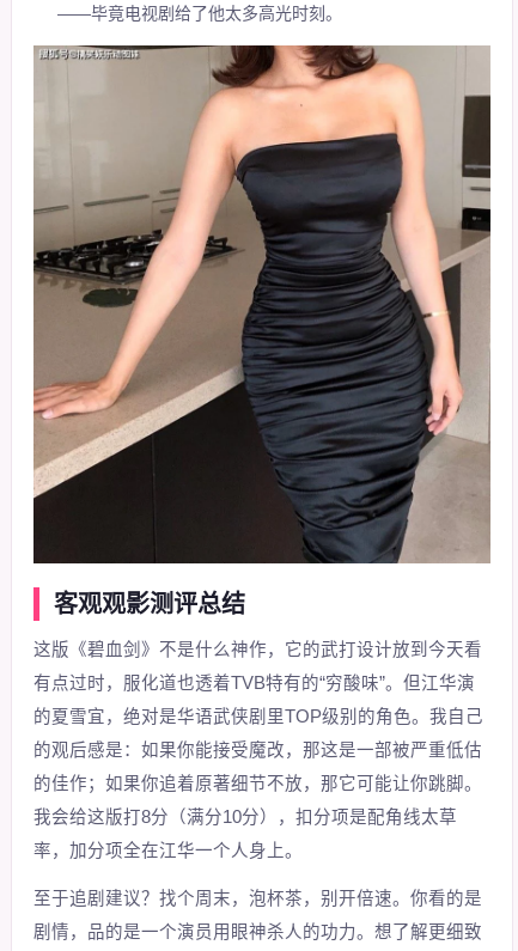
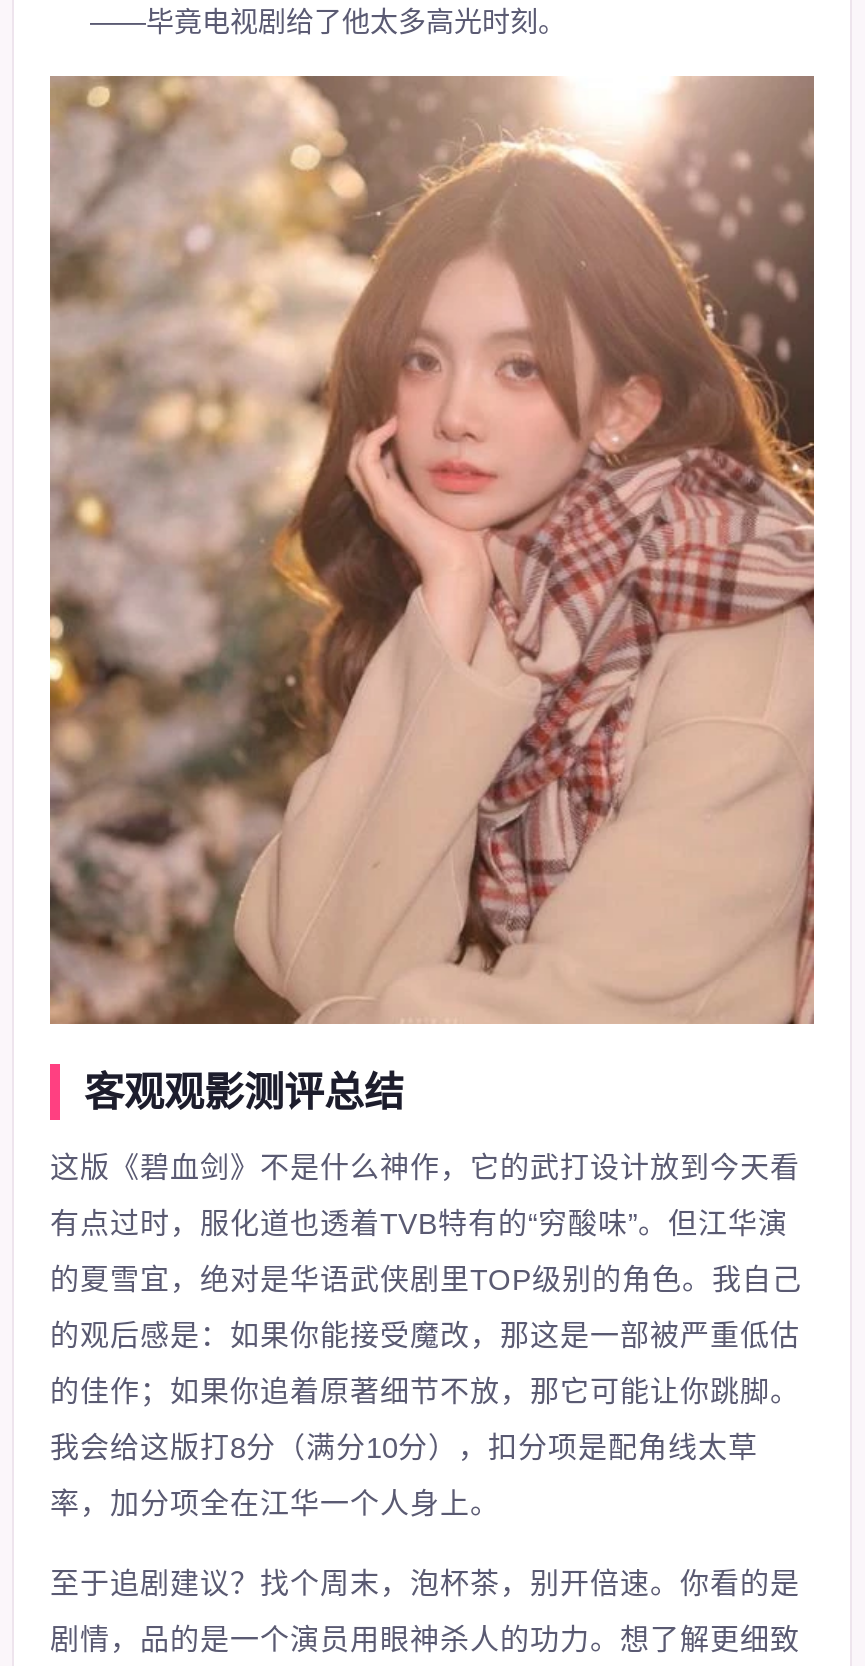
[33,44,490,565] [image] -> [48,74,816,1026] [image]

